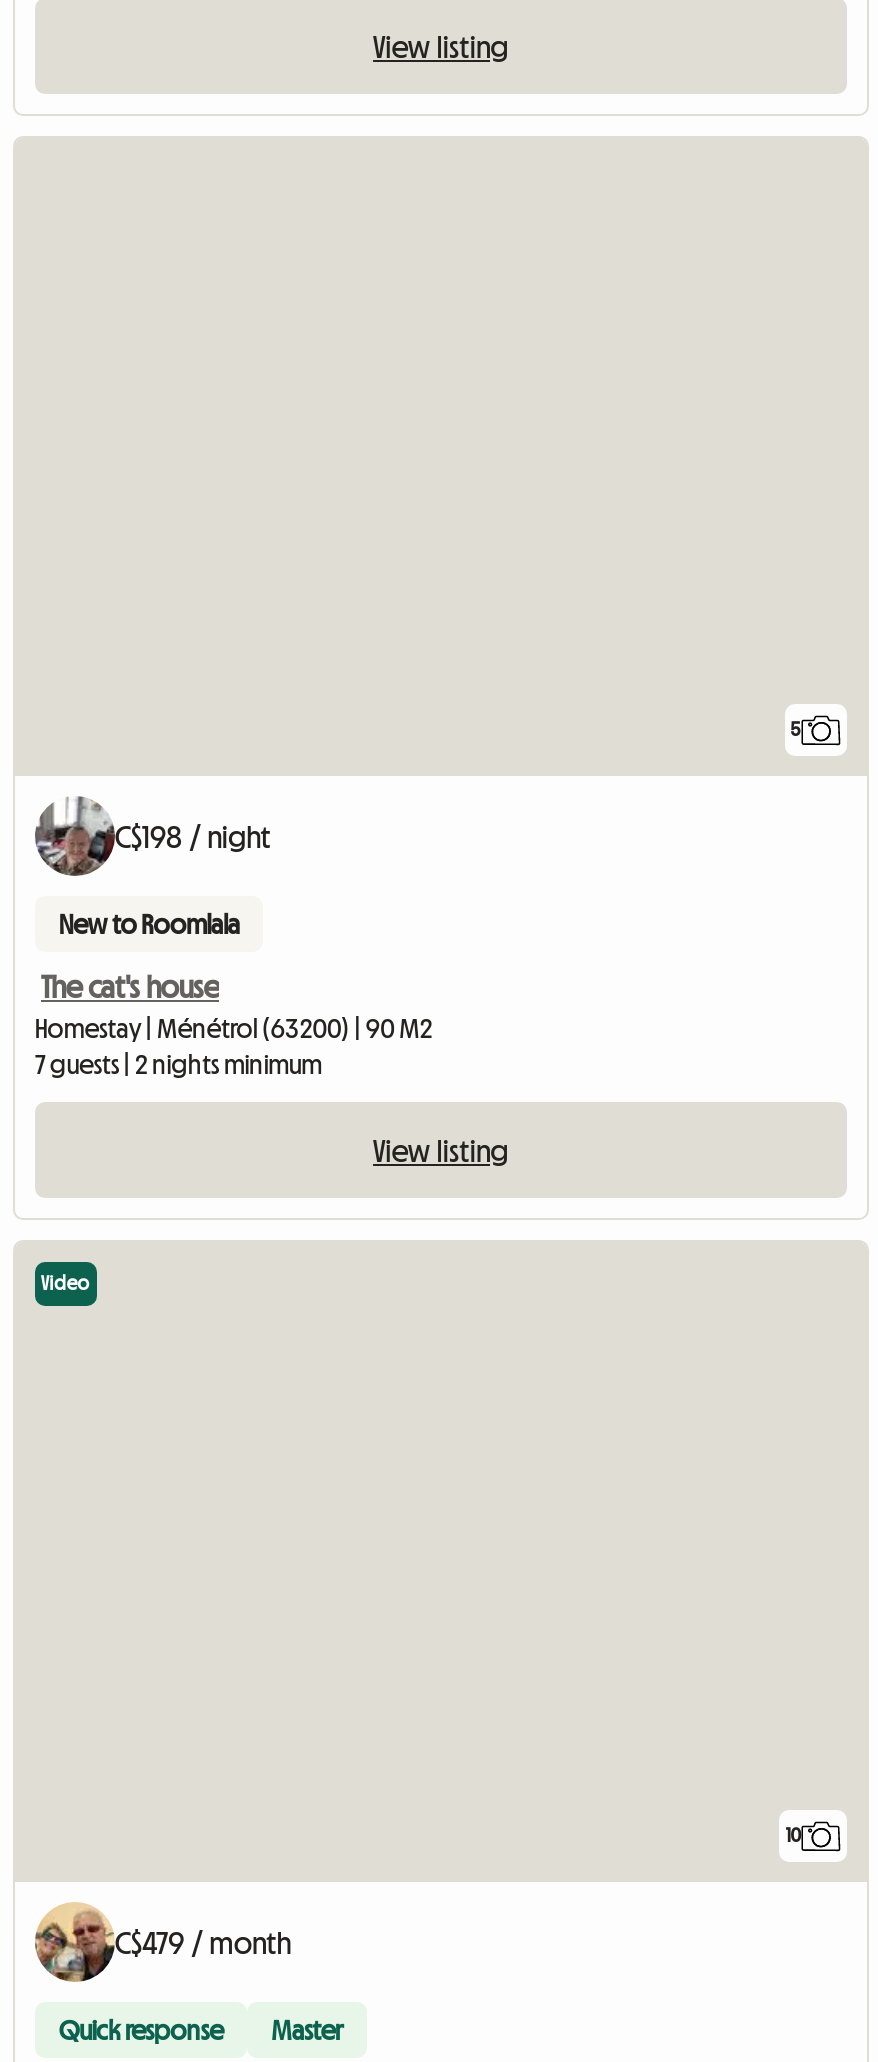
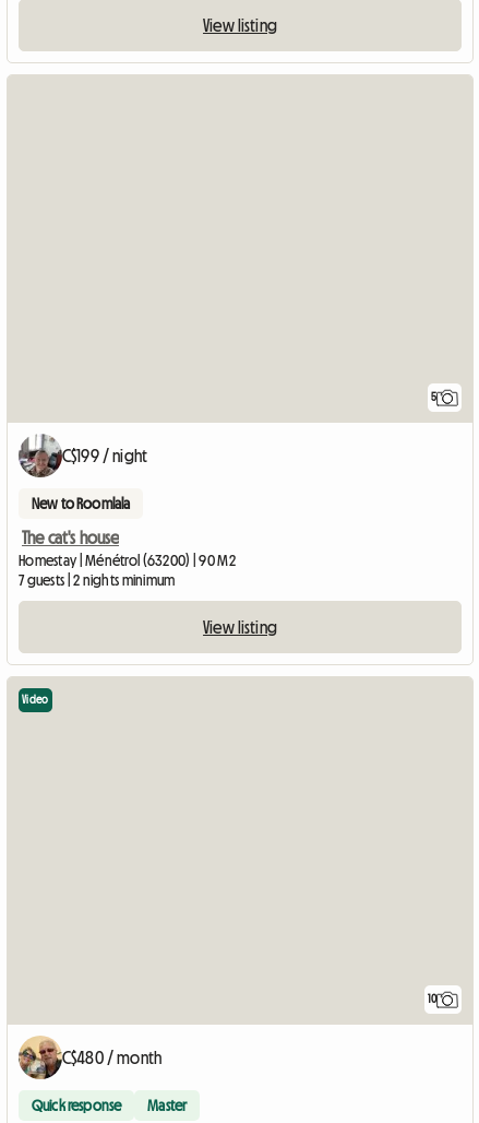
[115,820,271,852] C$198 / night -> [62,447,147,464] C$199 / night
[115,1925,291,1957] C$479 / month -> [62,1049,162,1066] C$480 / month

